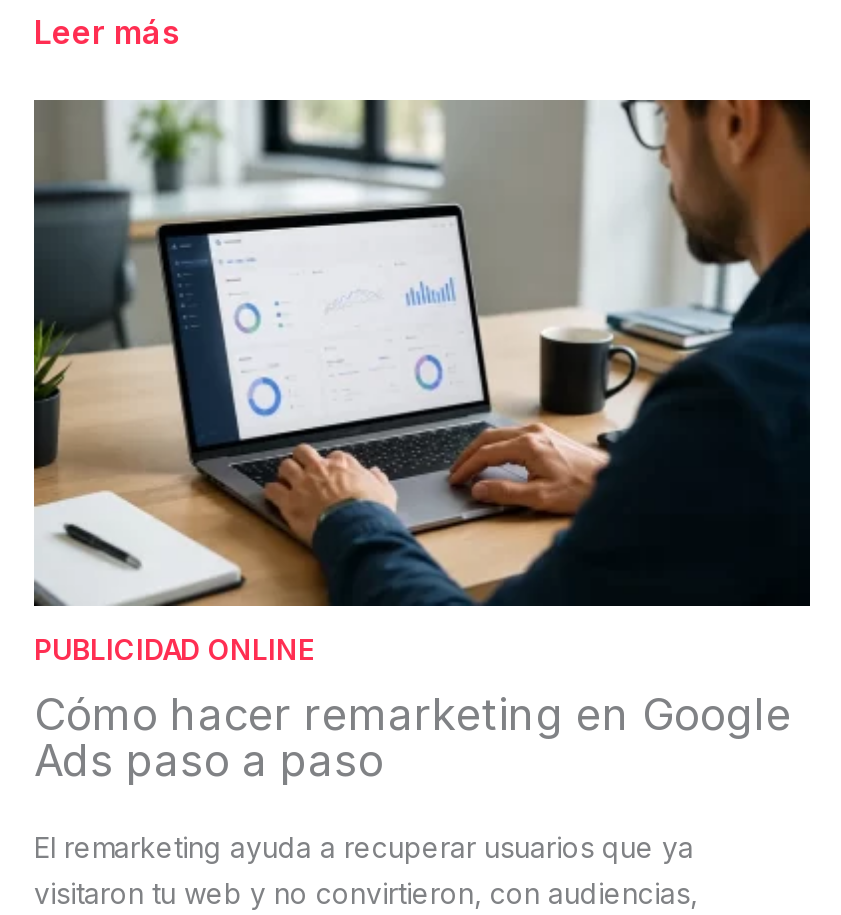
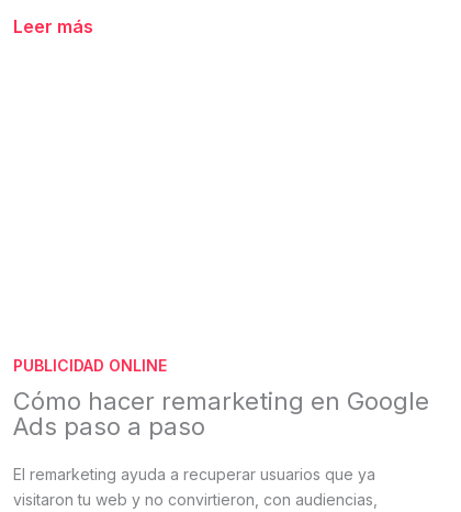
[32,97,812,609] [image] -> none

